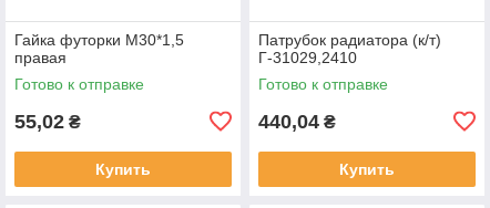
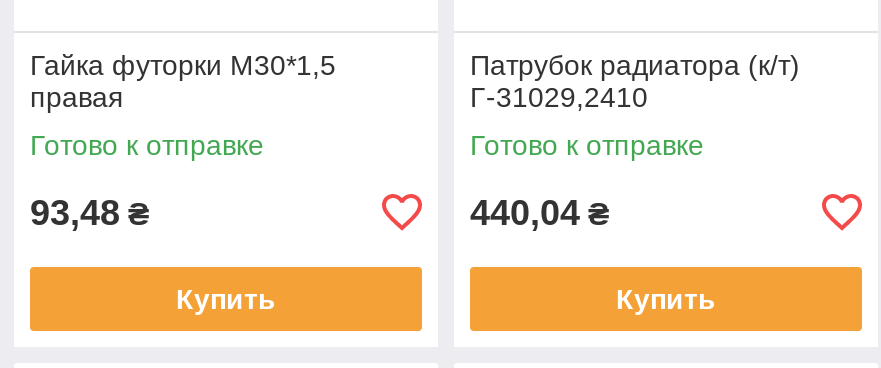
[14,110,81,133] 55,02 ₴ -> [30,193,150,233] 93,48 ₴

